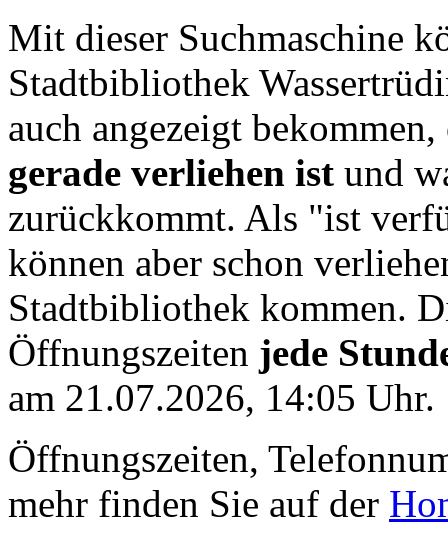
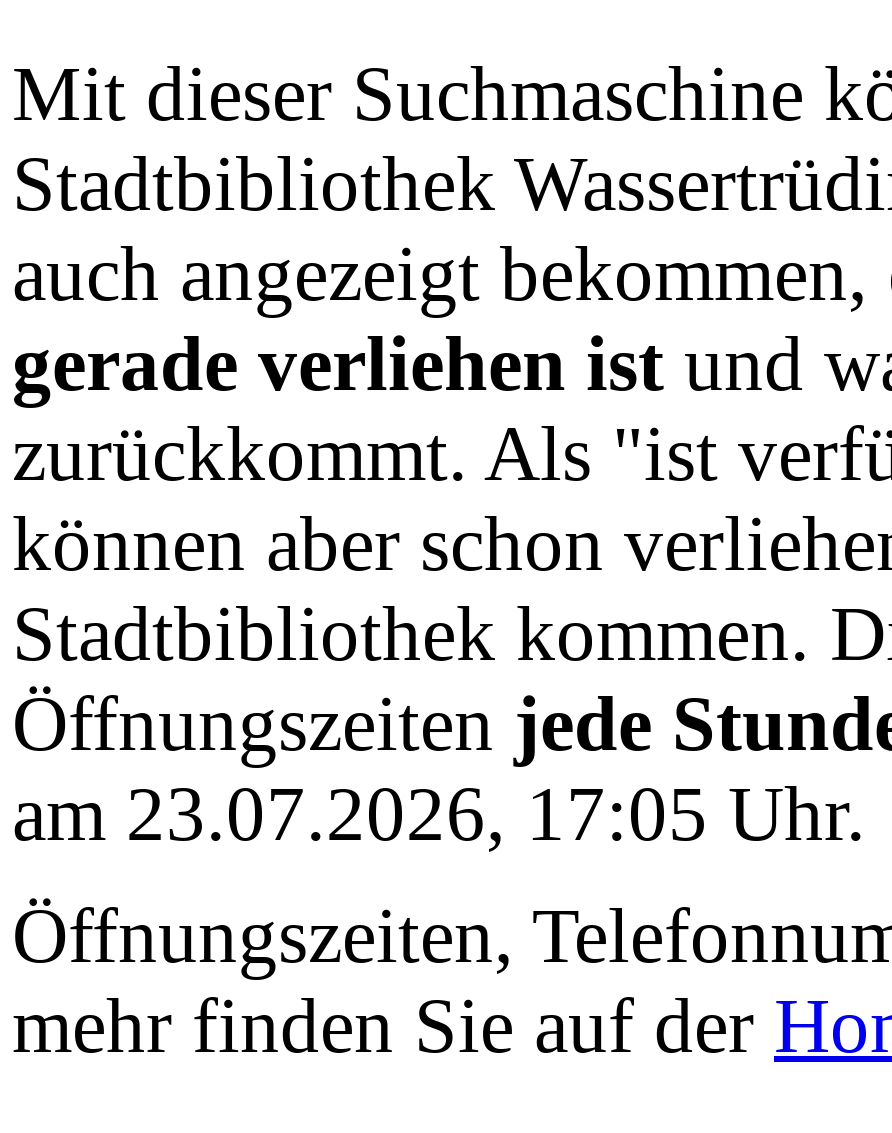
[8,376,435,419] am 21.07.2026, 14:05 Uhr. -> [12,770,866,856] am 23.07.2026, 17:05 Uhr.

